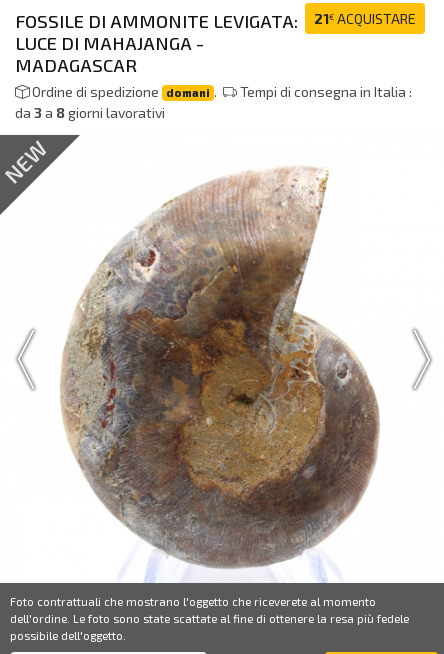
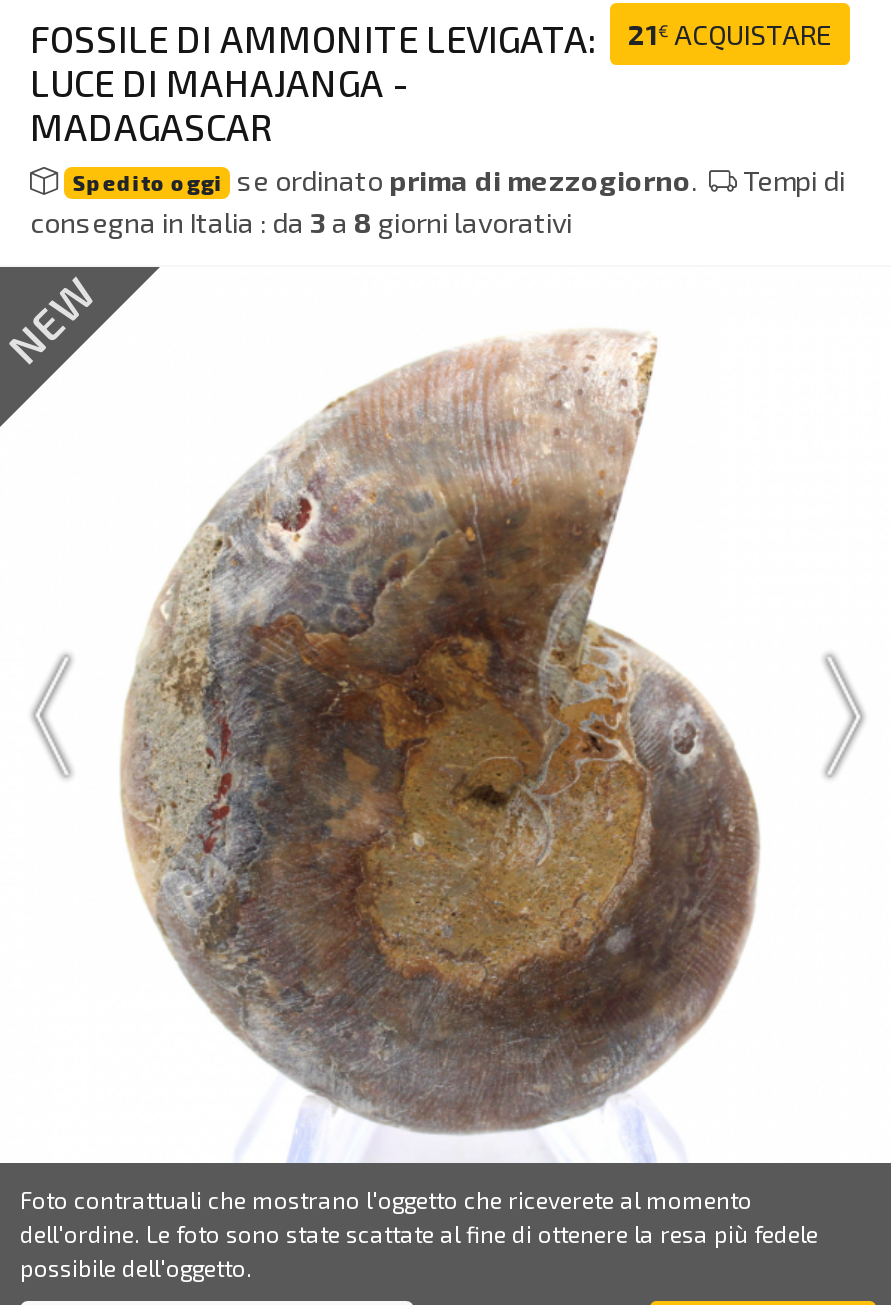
[15,83,412,121] Ordine di spedizione domani . | Tempi di consegna in Italia : | da 3 a 8 giorni lavorativi -> [30,163,845,239] Spedito oggi se ordinato prima di mezzogiorno. | Tempi di | consegna in Italia : da 3 a 8 giorni lavorativi

